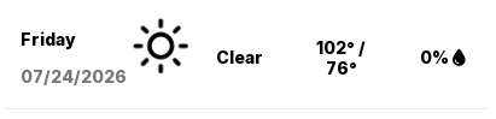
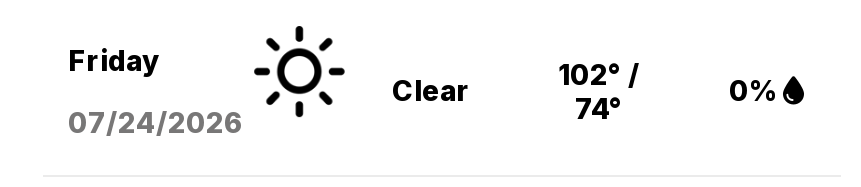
[326,58,357,79] 76° -> [575,92,623,126] 74°

